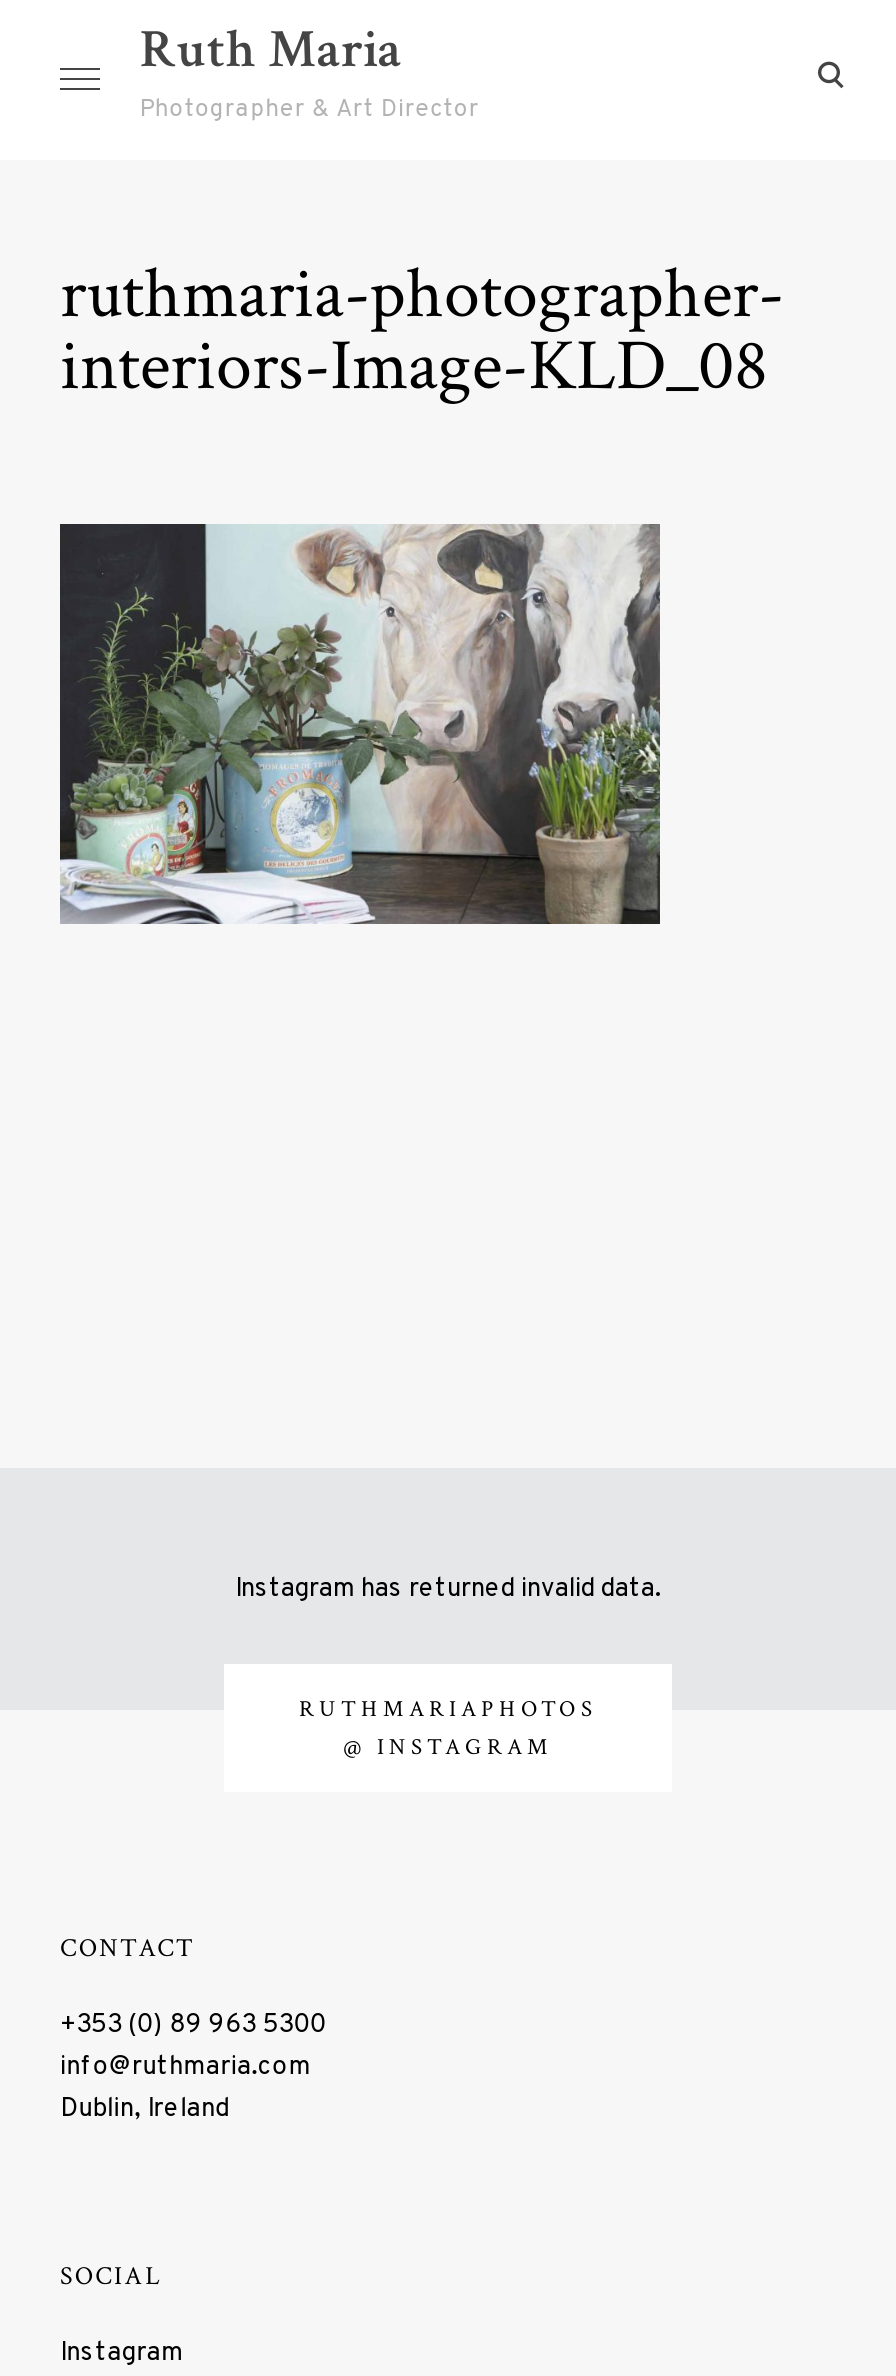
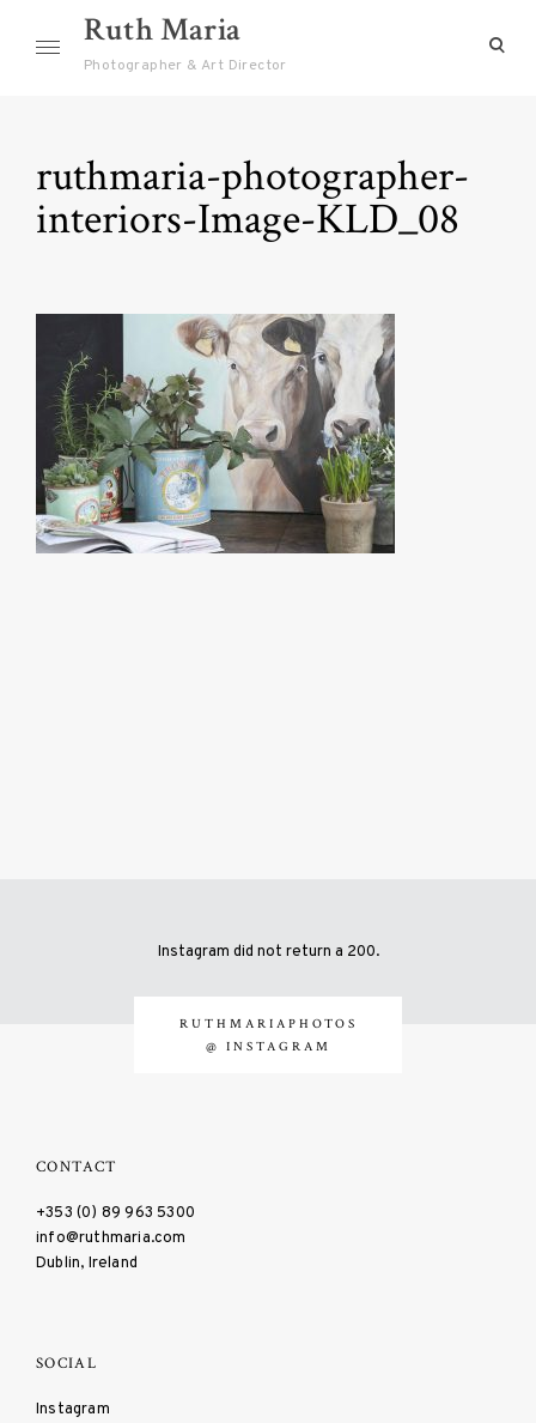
[235,1571,661,1605] Instagram has returned invalid data. -> [157,941,379,961] Instagram did not return a 200.

